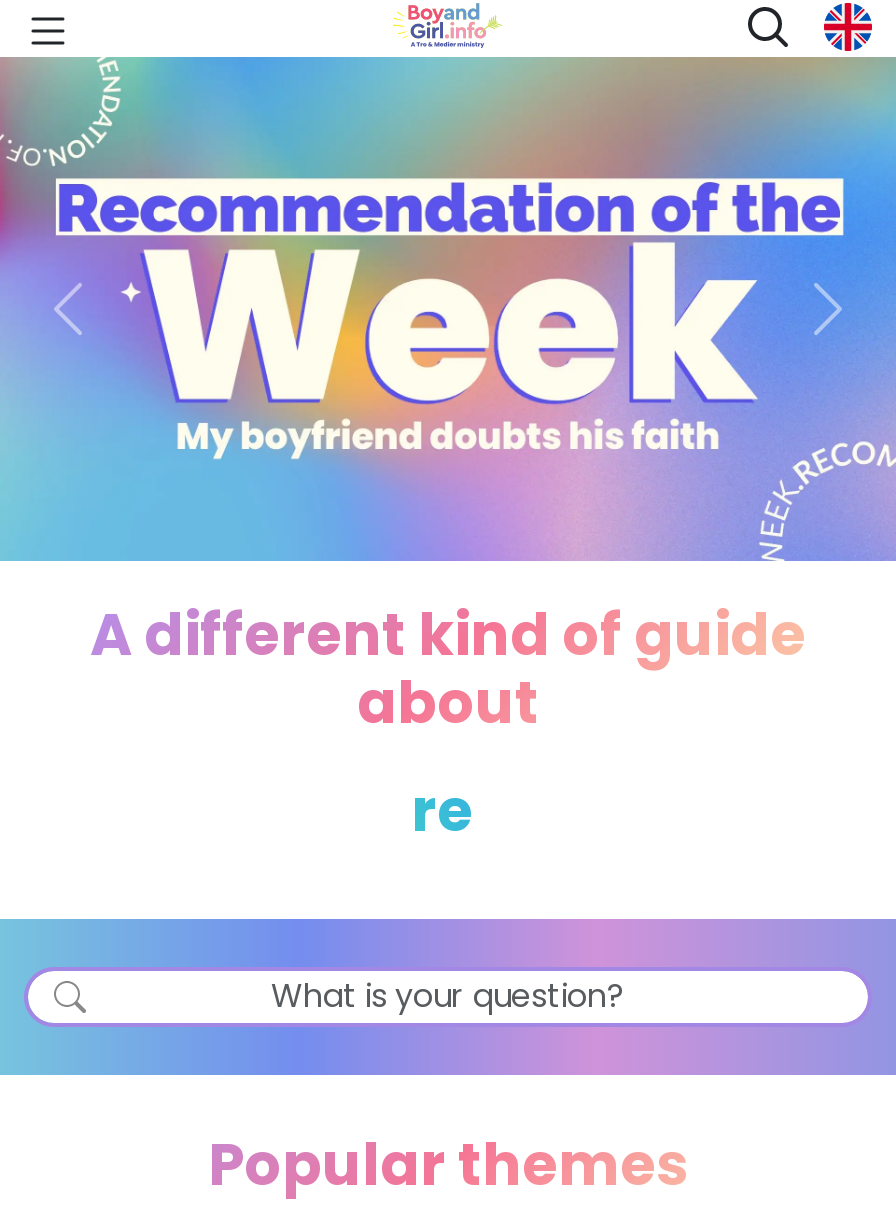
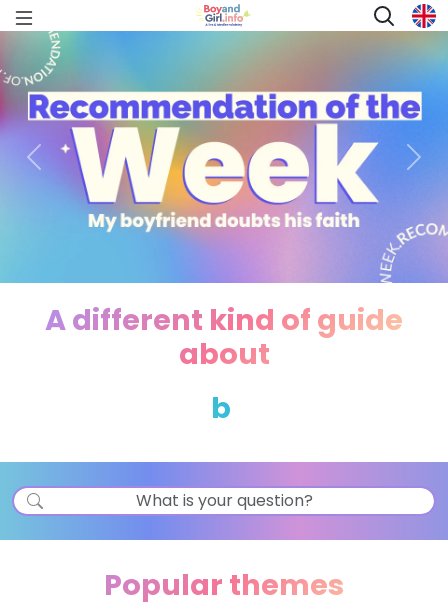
[411,772,473,852] re -> [211,388,231,428] b

